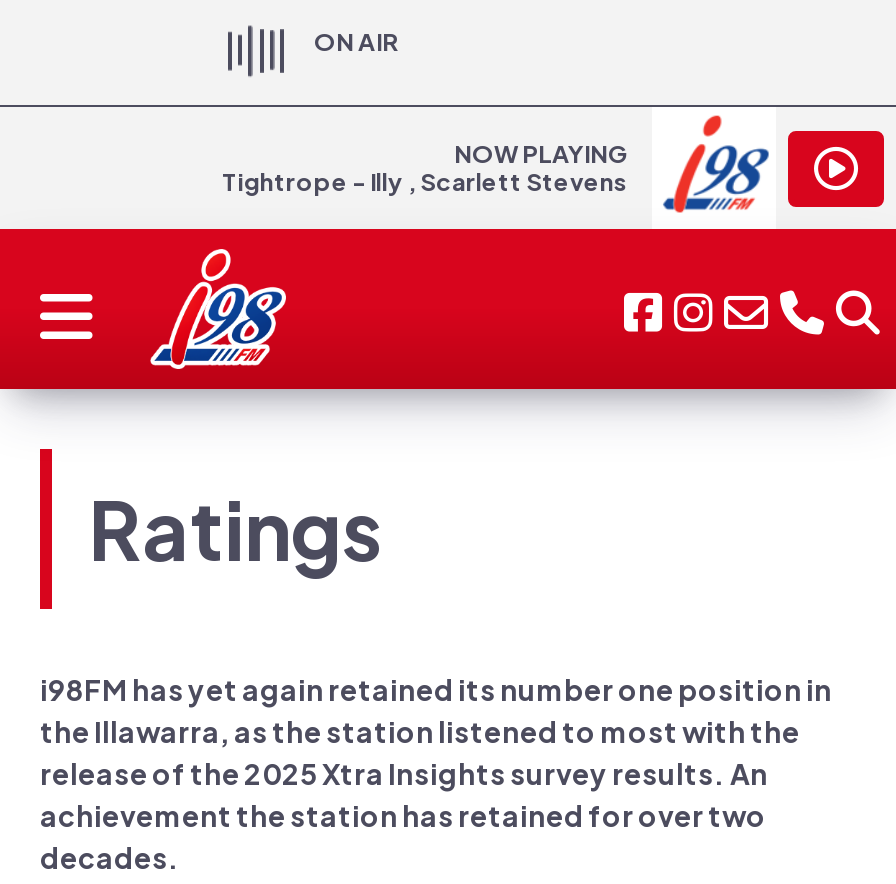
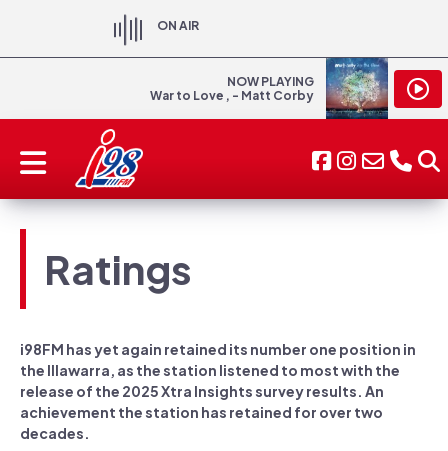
[222,107,776,231] [image] | Tightrope - Illy , Scarlett Stevens -> [150,57,389,120] [image] | War to Love , - Matt Corby

